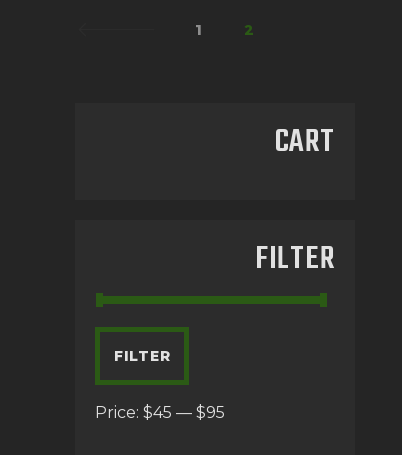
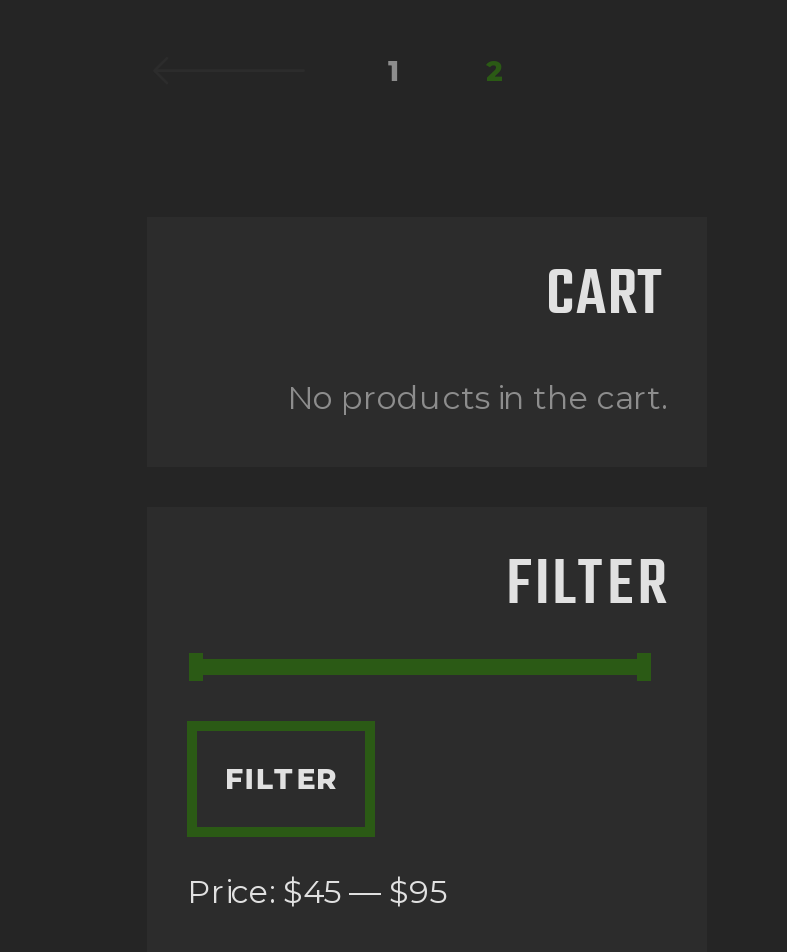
none -> [287,378,667,416] No products in the cart.

